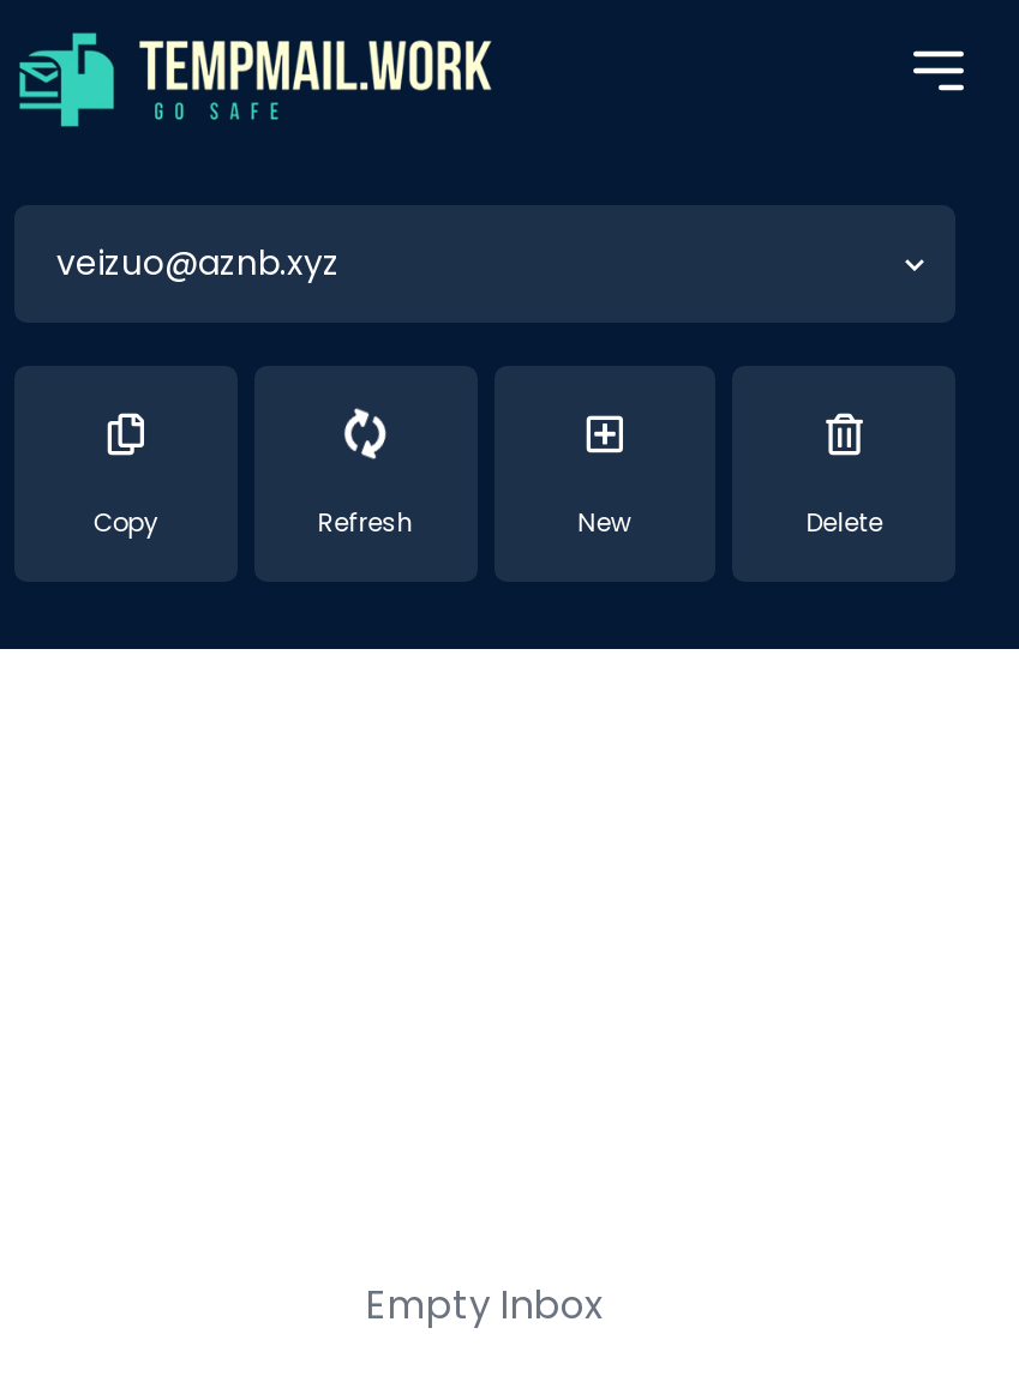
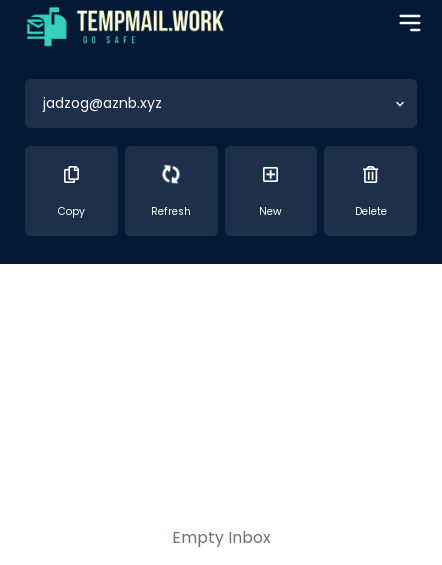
[56,240,340,288] veizuo@aznb.xyz -> [42,93,161,113] jadzog@aznb.xyz

